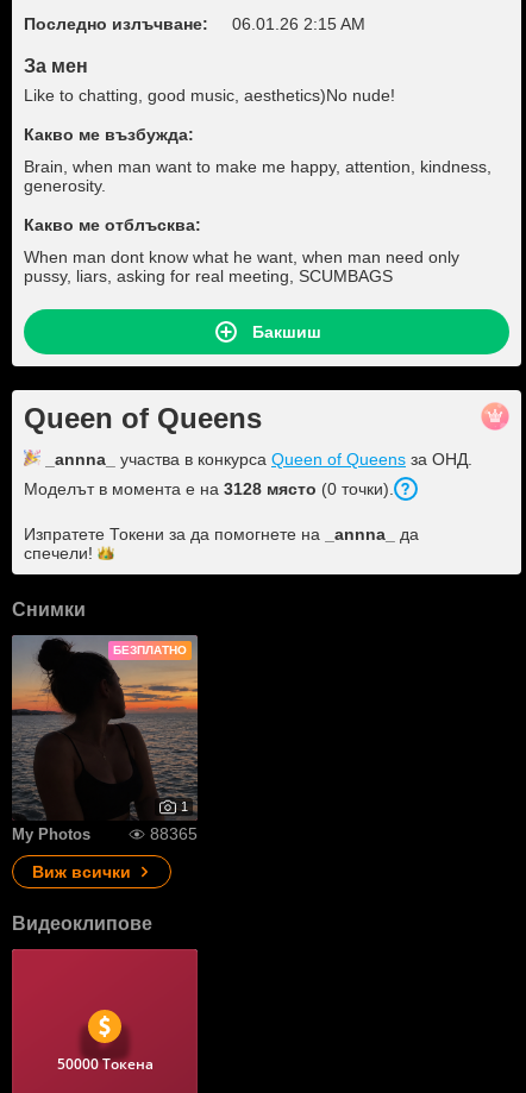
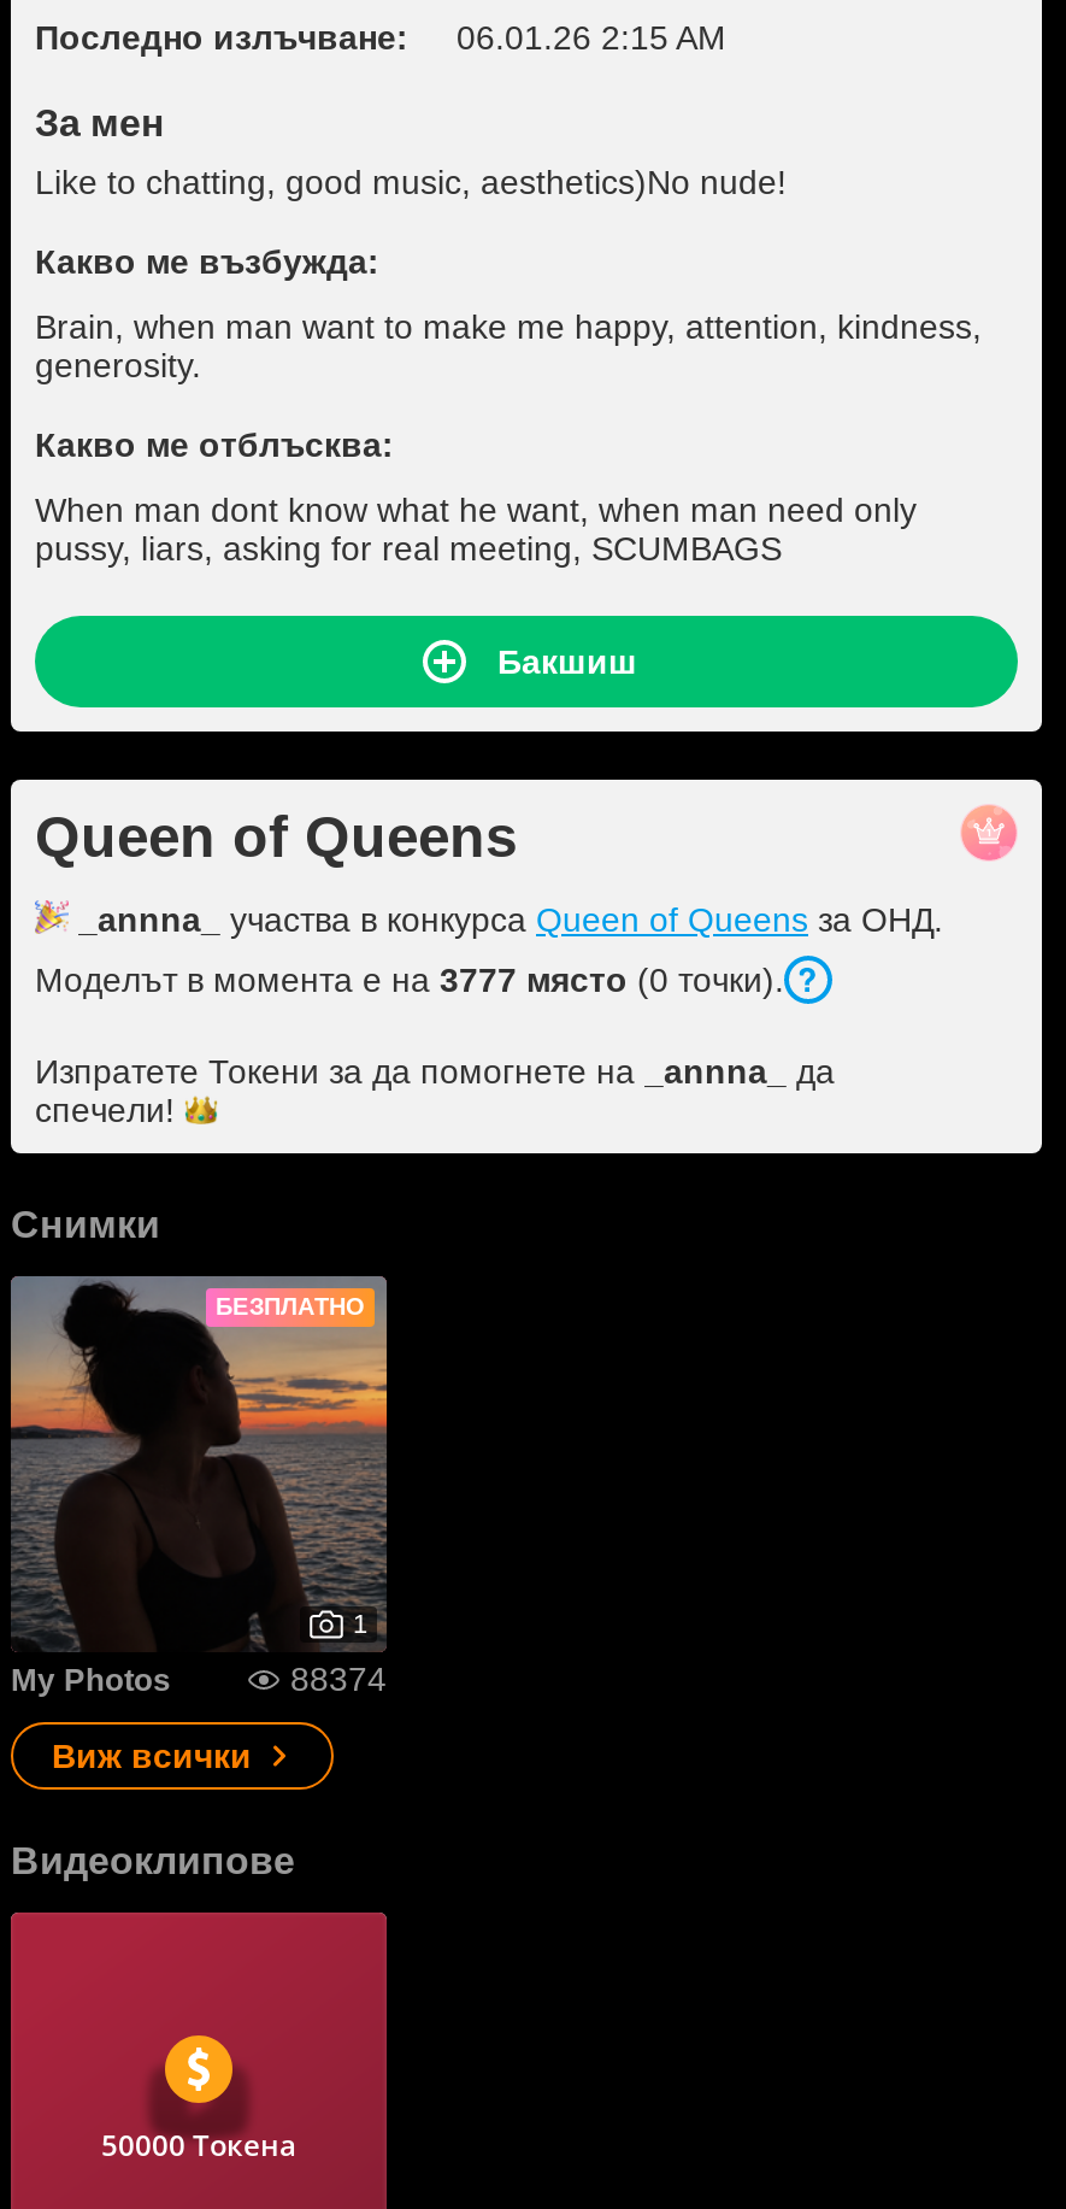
[24,479,394,498] Моделът в момента е на 3128 място (0 точки). -> [35,960,784,999] Моделът в момента е на 3777 място (0 точки).
[150,824,198,843] 88365 -> [290,1659,387,1698] 88374

